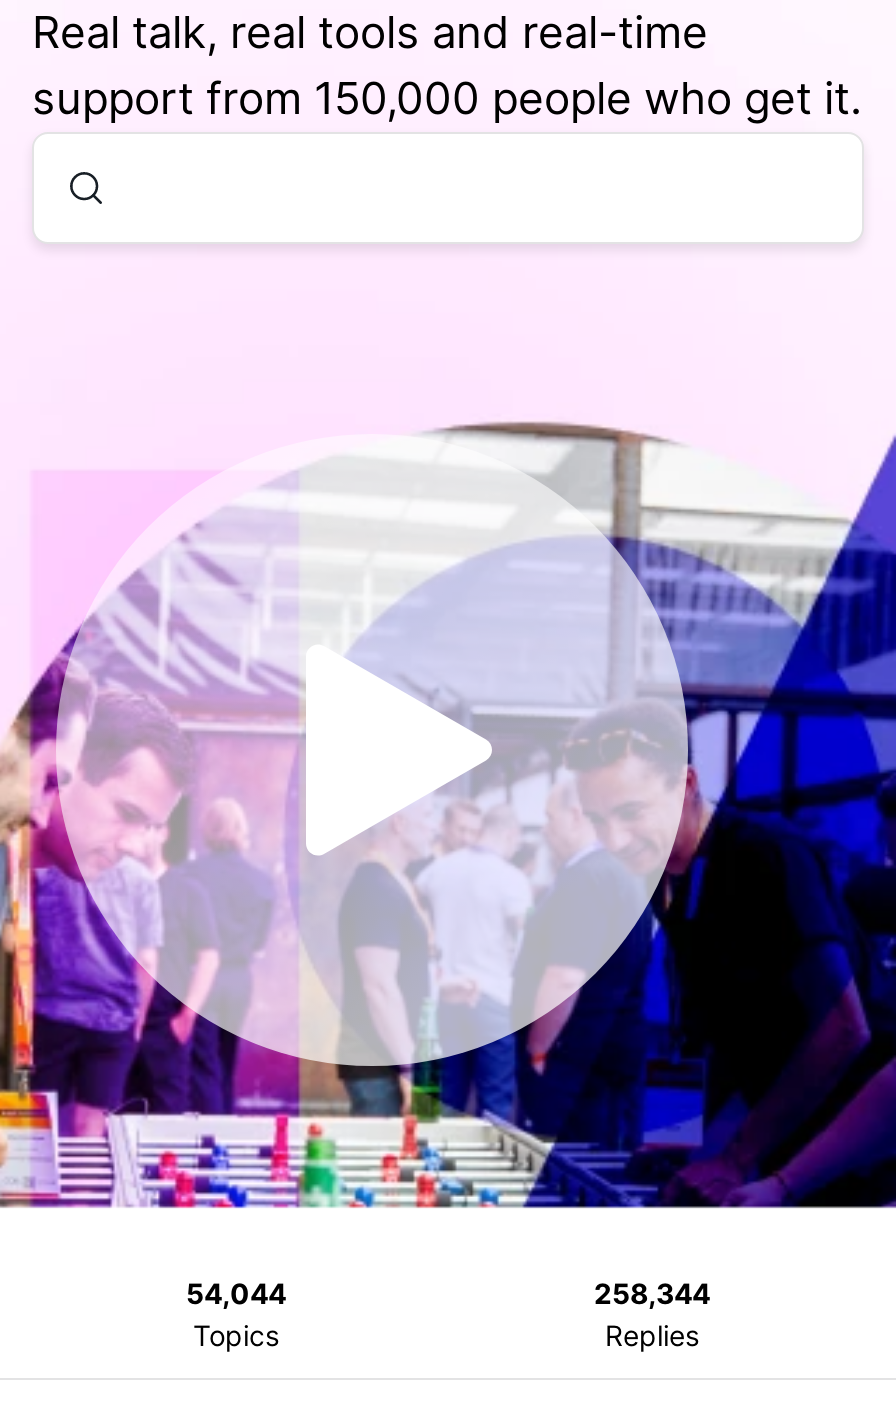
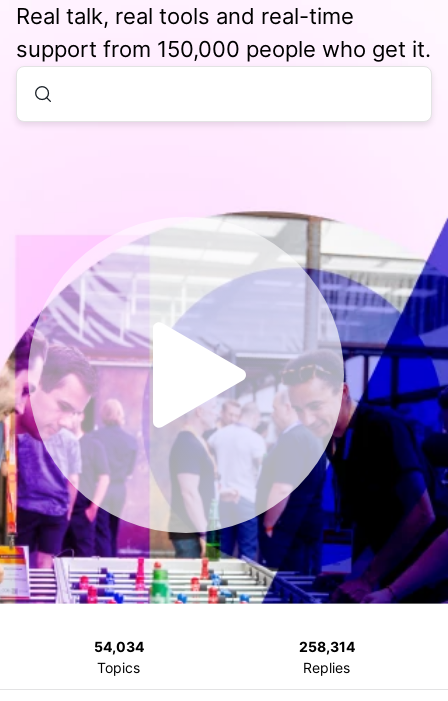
[186,1276,286,1310] 54,044 -> [93,638,143,655] 54,034
[594,1276,710,1310] 258,344 -> [298,638,354,655] 258,314

